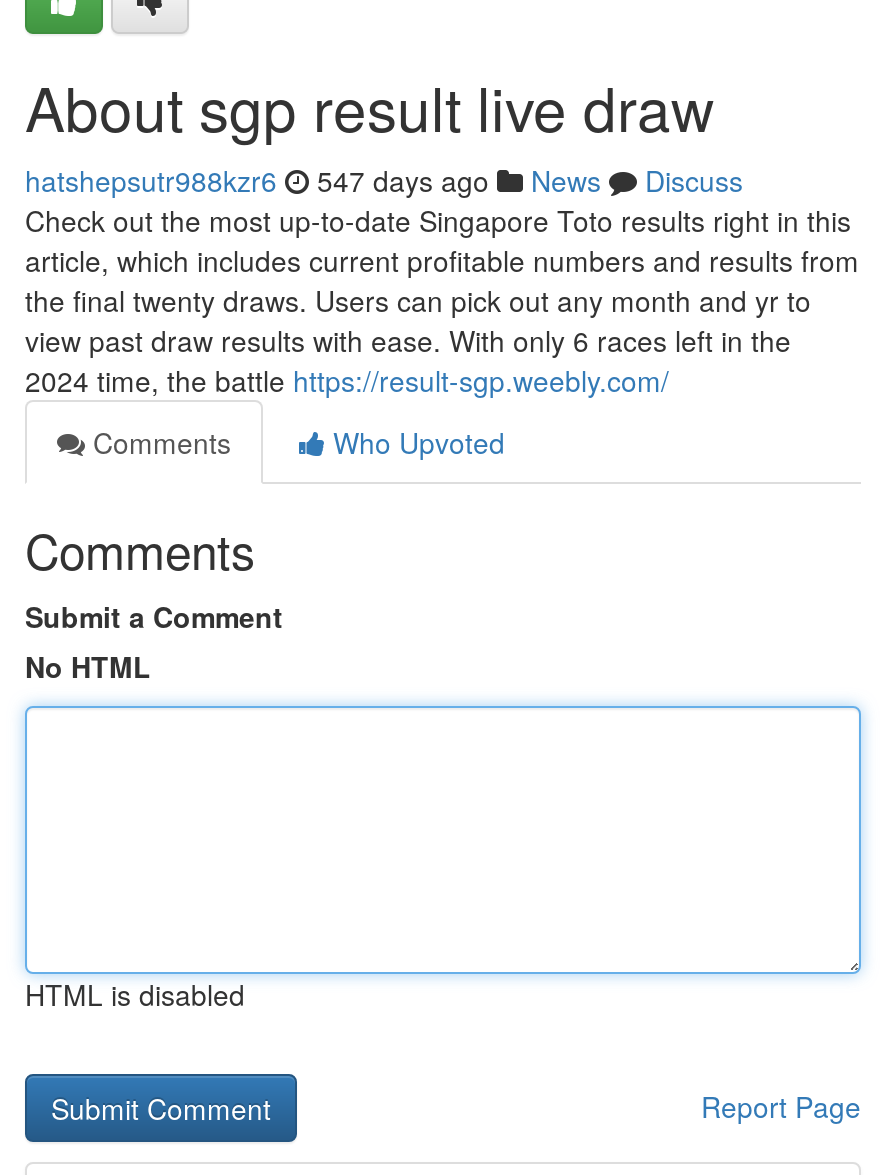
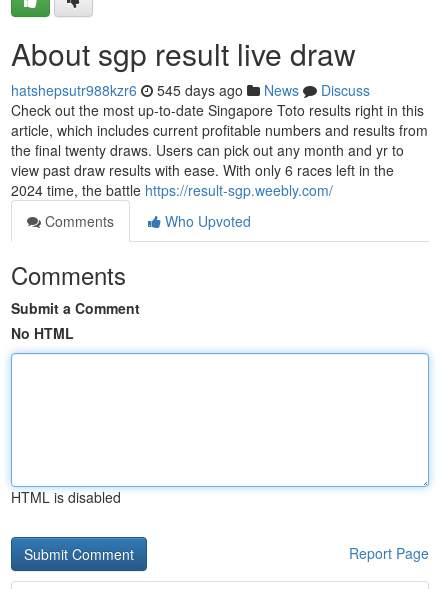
[25,160,743,200] hatshepsutr988kzr6 547 days ago News Discuss -> [11,80,370,100] hatshepsutr988kzr6 545 days ago News Discuss

